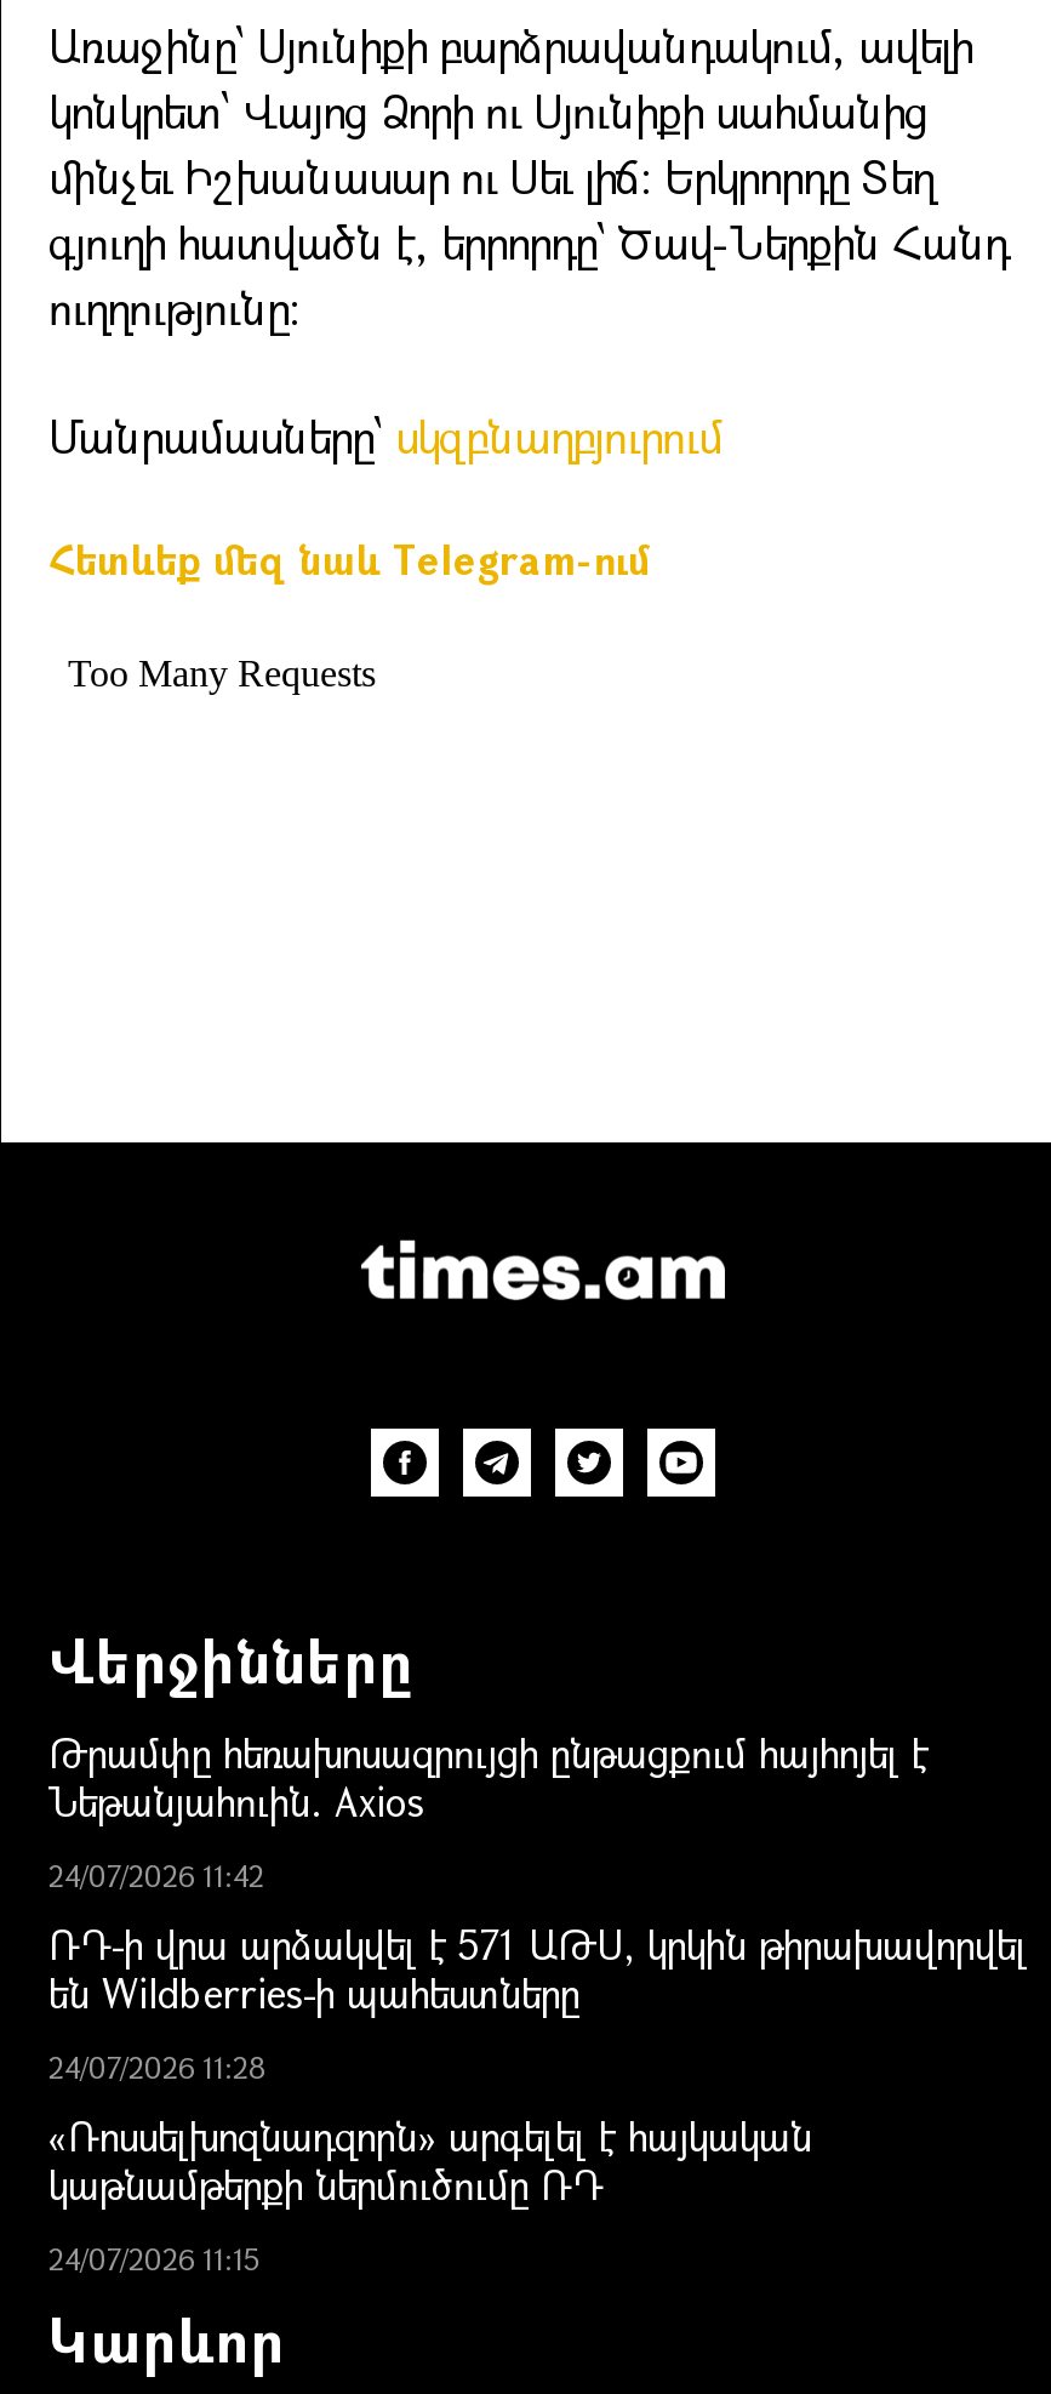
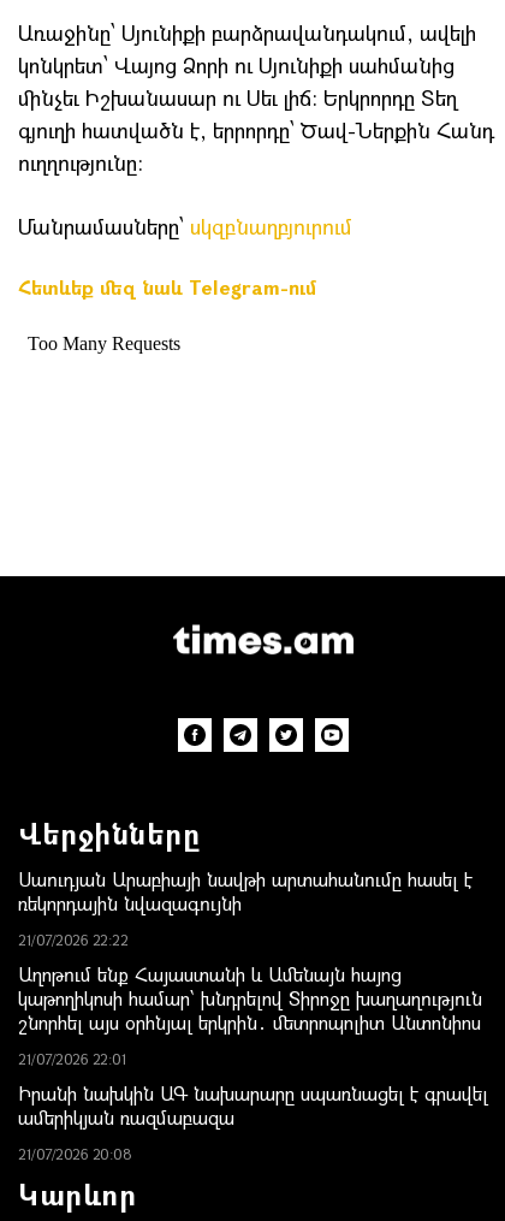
[48,1727,929,1827] Թրամփը հեռախոսազրույցի ընթացքում հայհոյել է | Նեթանյահուին. Axios -> [18,866,473,916] Սաուդյան Արաբիայի նավթի արտահանումը հասել է | ռեկորդային նվազագույնի
[48,1856,264,1895] 24/07/2026 11:42 -> [18,930,127,949] 21/07/2026 22:22
[48,1919,1028,2019] ՌԴ-ի վրա արձակվել է 571 ԱԹՍ, կրկին թիրախավորվել | են Wildberries-ի պահեստները -> [18,961,482,1035] Աղոթում ենք Հայաստանի և Ամենայն հայոց | կաթողիկոսի համար՝ խնդրելով Տիրոջը խաղաղություն | շնորհել այս օրհնյալ երկրին․ մետրոպոլիտ Անտոնիոս
[48,2048,267,2086] 24/07/2026 11:28 -> [18,1049,126,1068] 21/07/2026 22:01
[48,2111,812,2210] «Ռոսսելխոզնադզորն» արգելել է հայկական | կաթնամթերքի ներմուծումը ՌԴ -> [18,1080,488,1130] Իրանի նախկին ԱԳ նախարարը սպառնացել է գրավել | ամերիկյան ռազմաբազա
[48,2239,259,2278] 24/07/2026 11:15 -> [18,1144,131,1163] 21/07/2026 20:08

